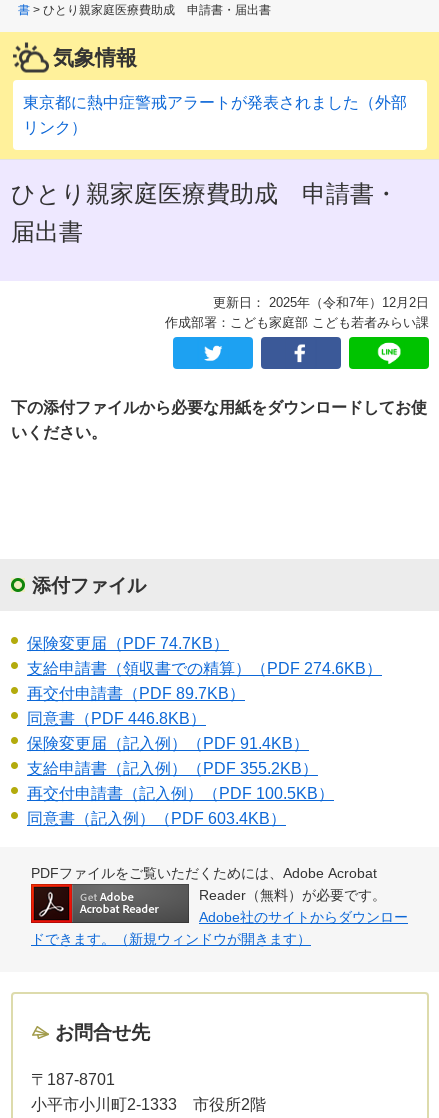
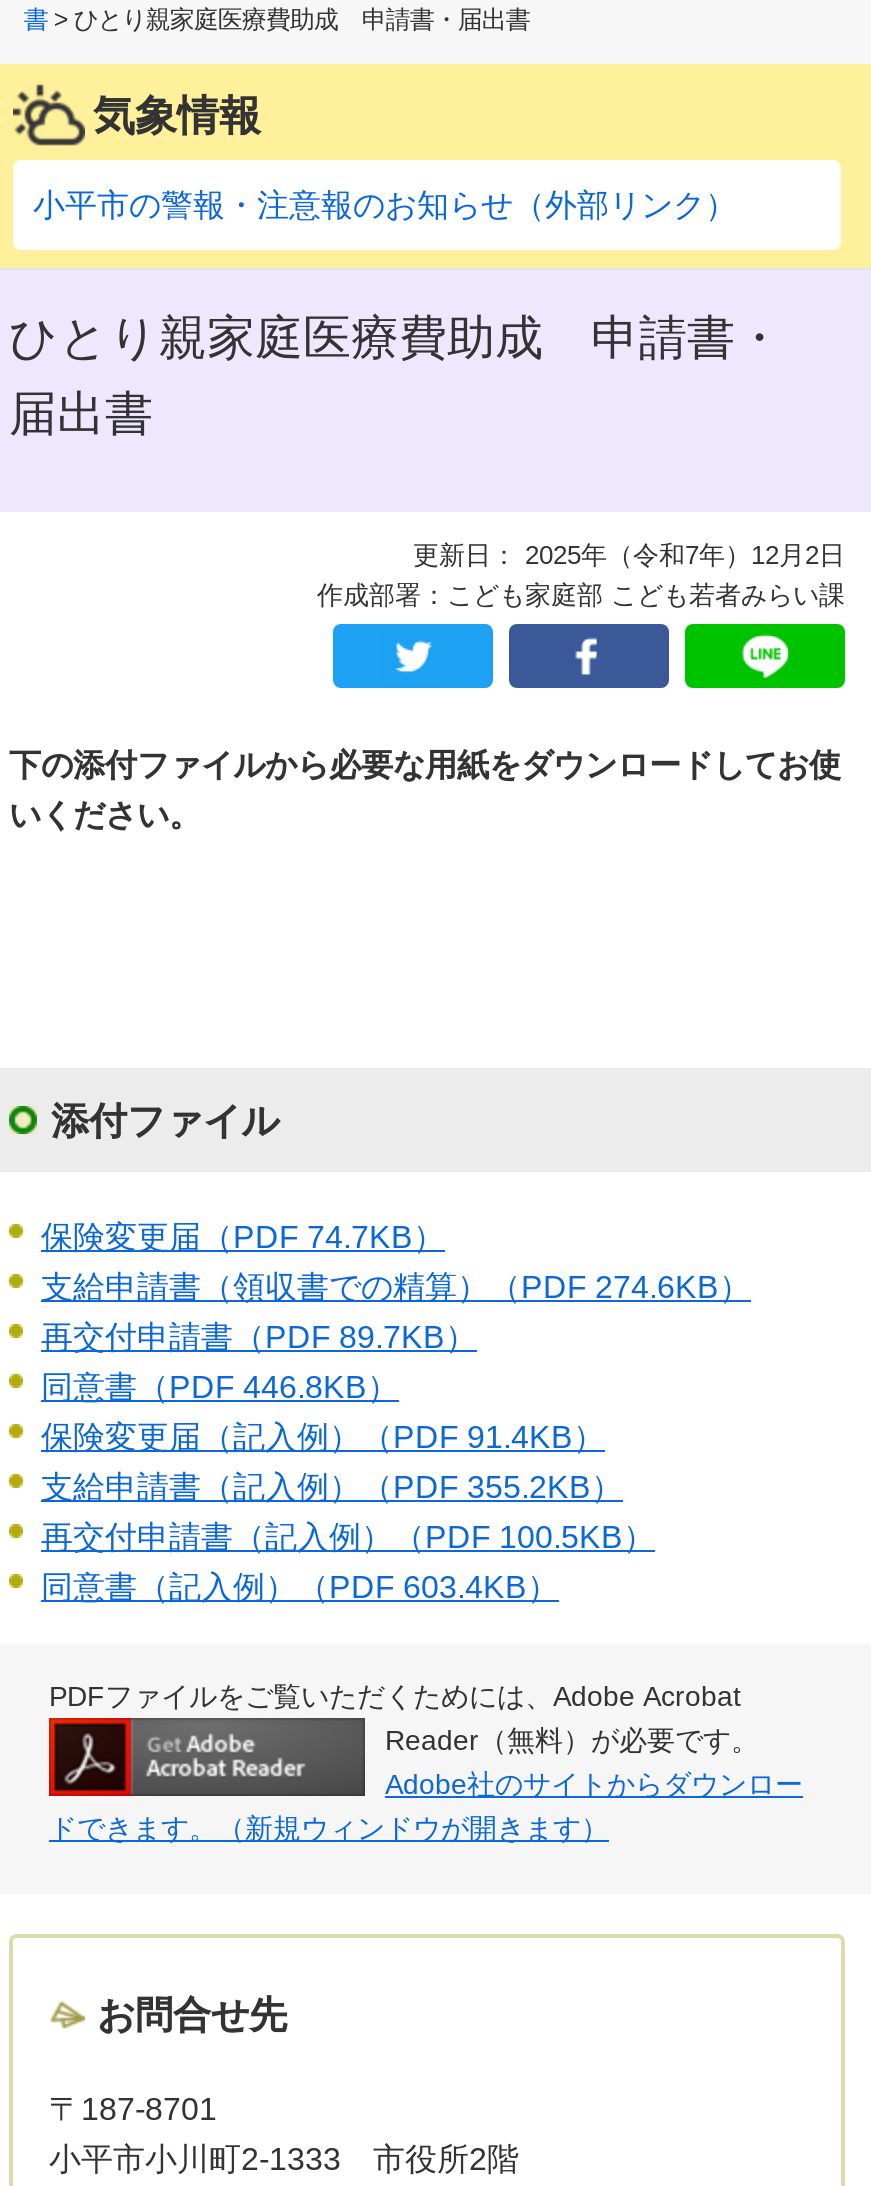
[23,94,407,136] 東京都に熱中症警戒アラートが発表されました（外部 | リンク） -> [33,189,737,223] 小平市の警報・注意報のお知らせ（外部リンク）

